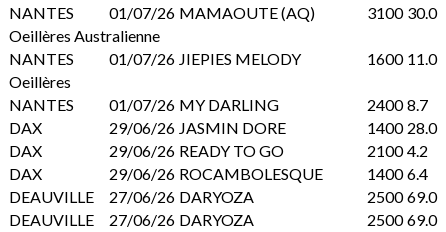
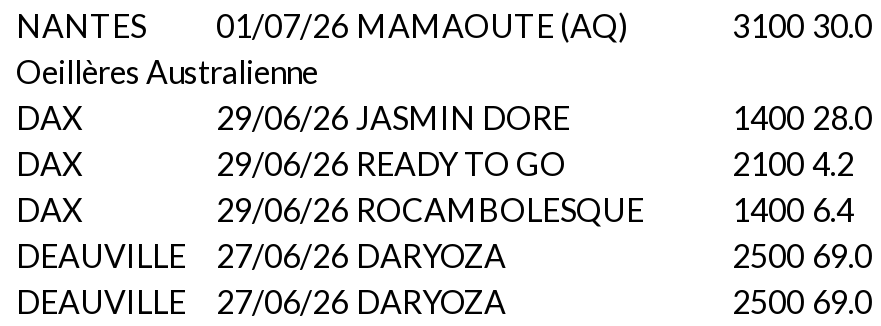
[9,49,437,114] NANTES | 01/07/26 JIEPIES MELODY | 1600 11.0 | Oeillères | NANTES | 01/07/26 MY DARLING | 2400 8.7 -> none

